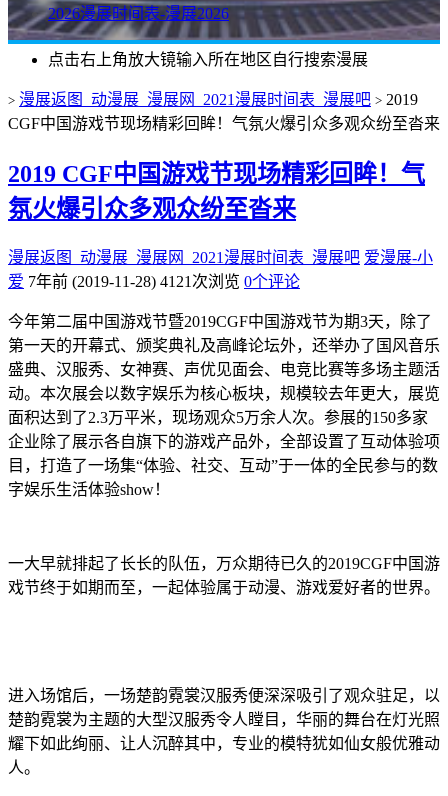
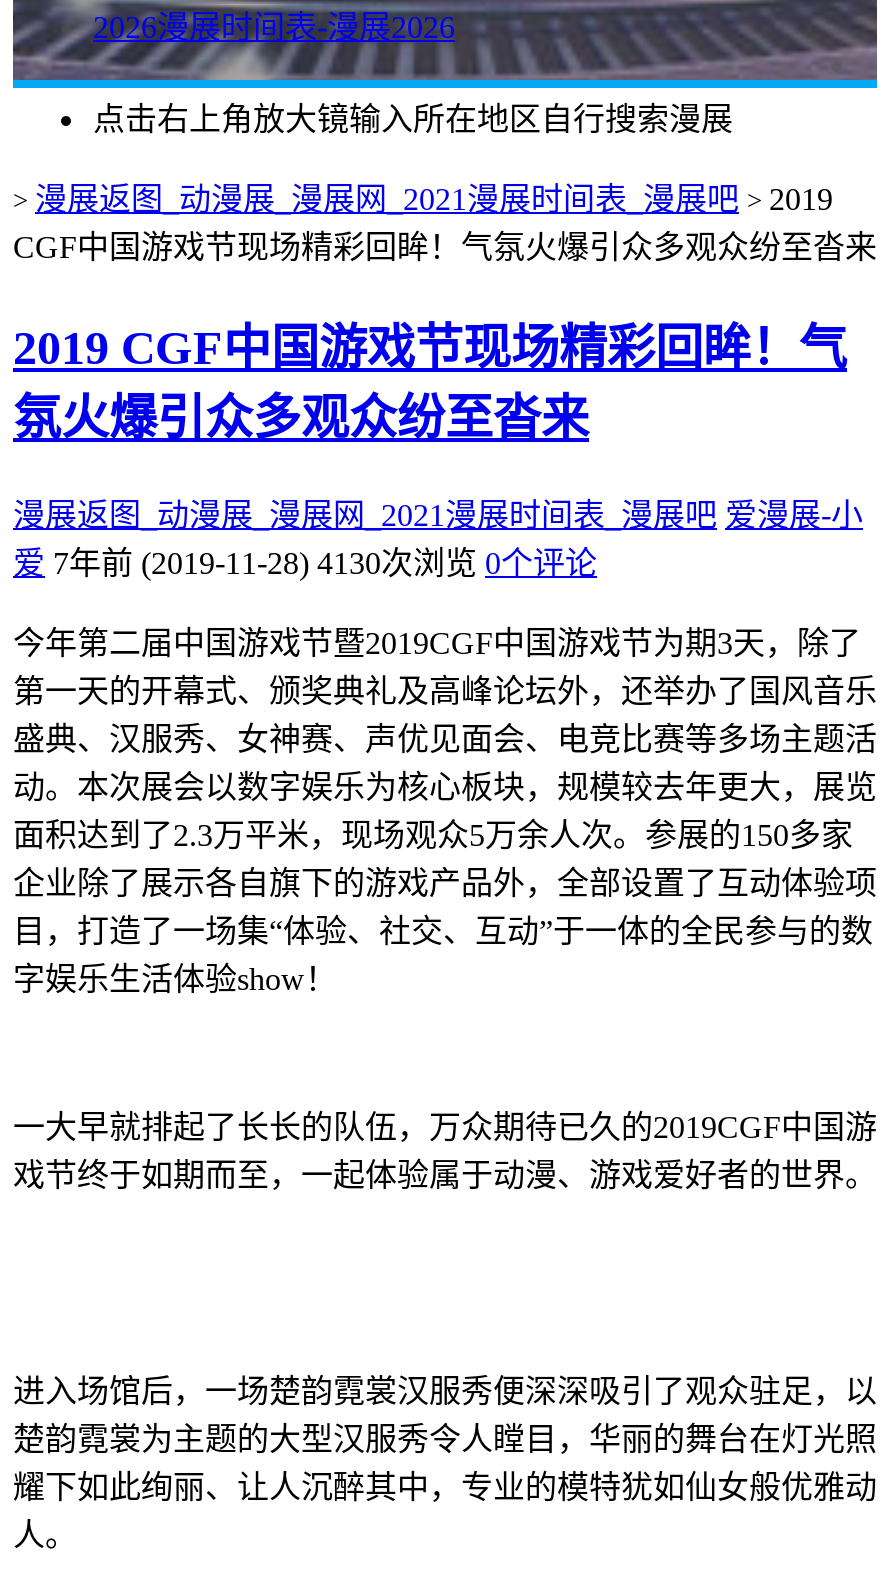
[8,273,300,290] 爱 7年前 (2019-11-28) 4121次浏览 0个评论 -> [13,546,597,580] 爱 7年前 (2019-11-28) 4130次浏览 0个评论

